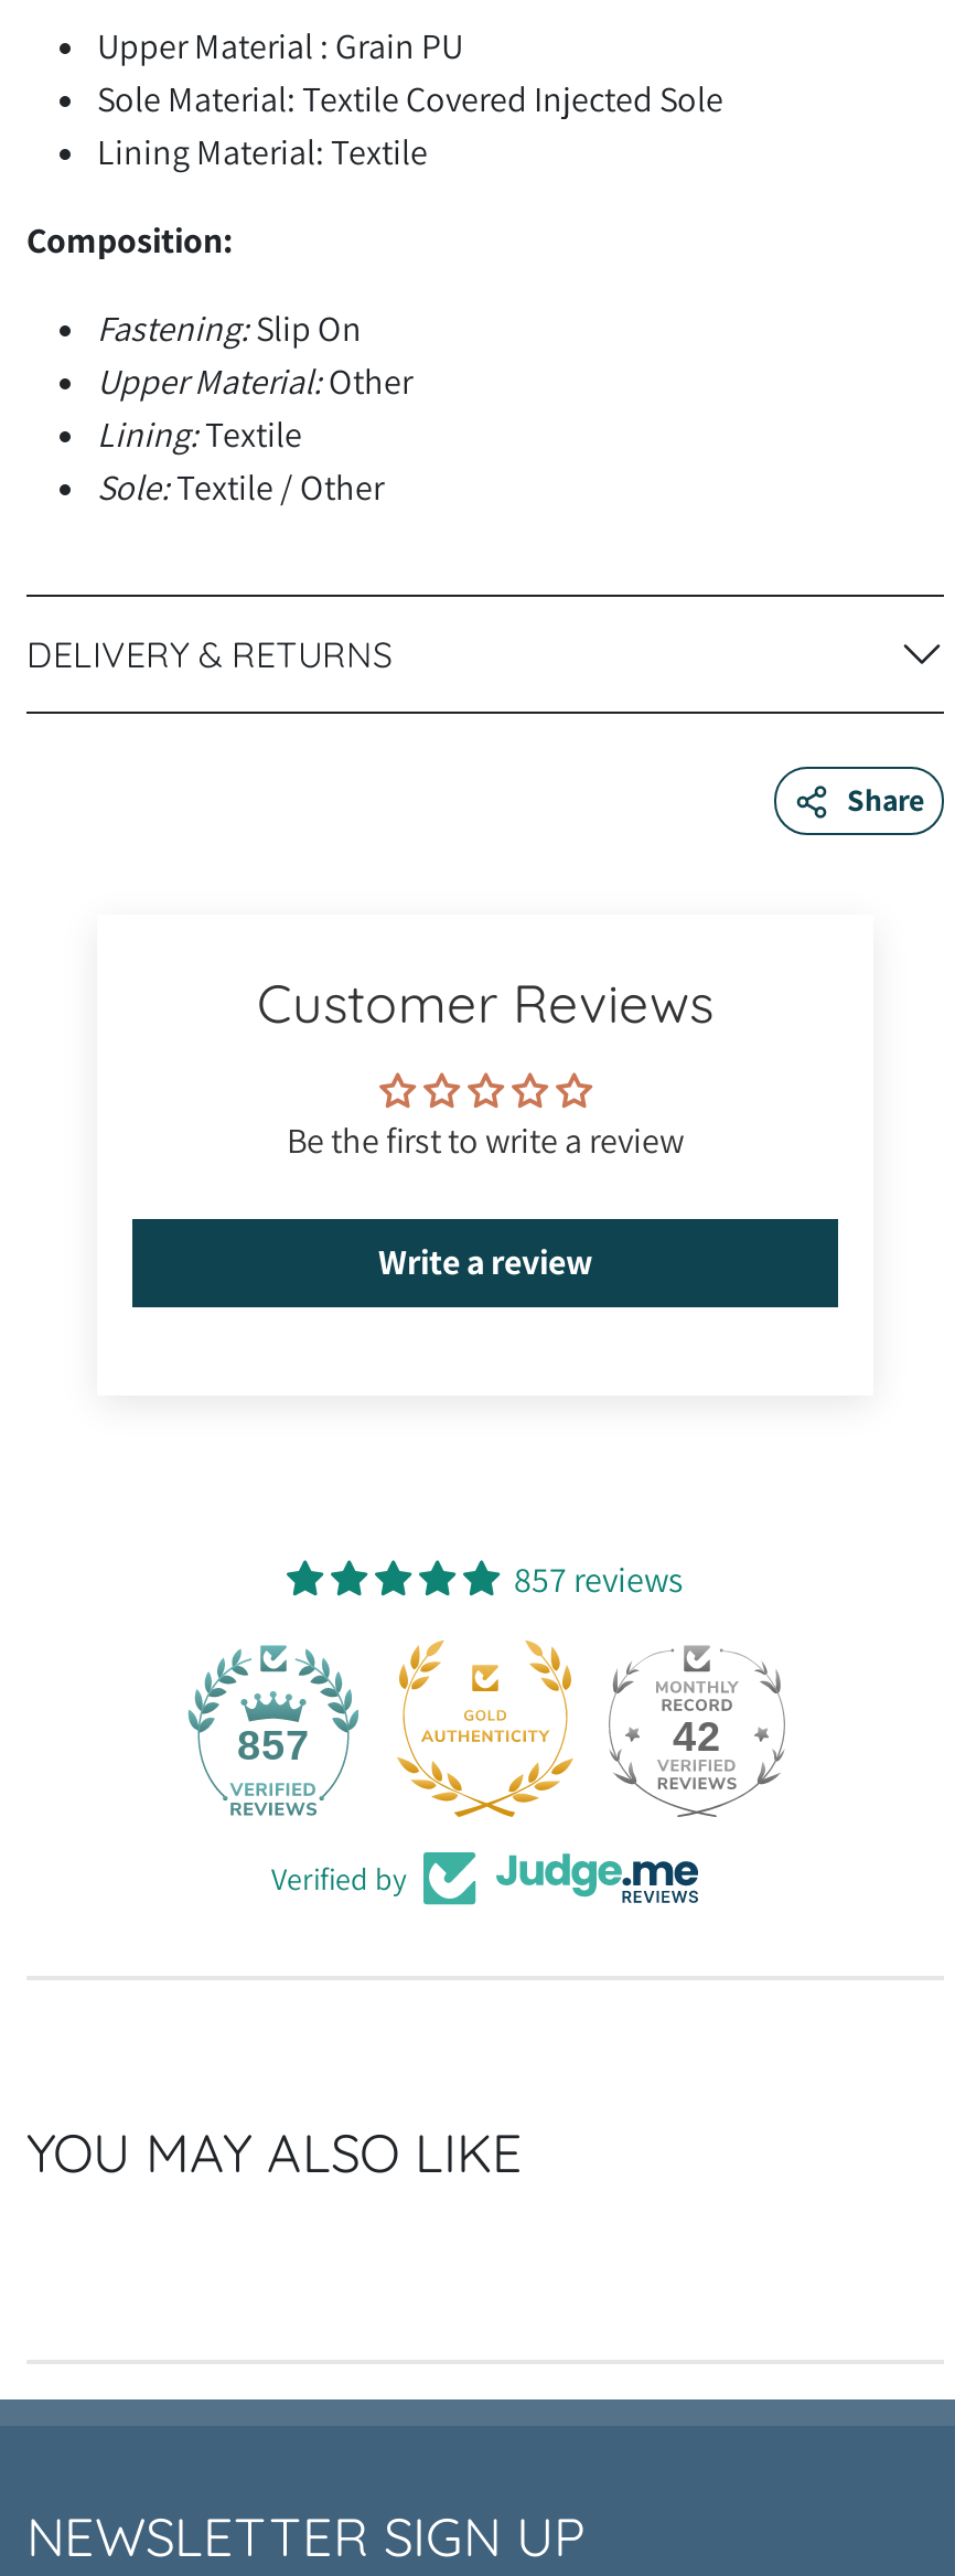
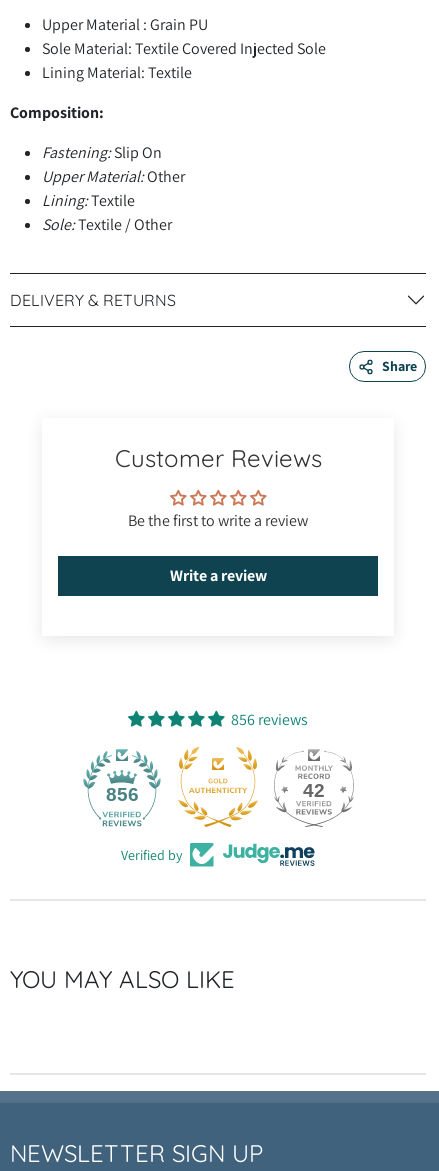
[514,1557,684,1604] 857 reviews -> [231,709,308,730] 856 reviews
[237,1723,310,1769] 857 -> [105,784,138,805] 856

